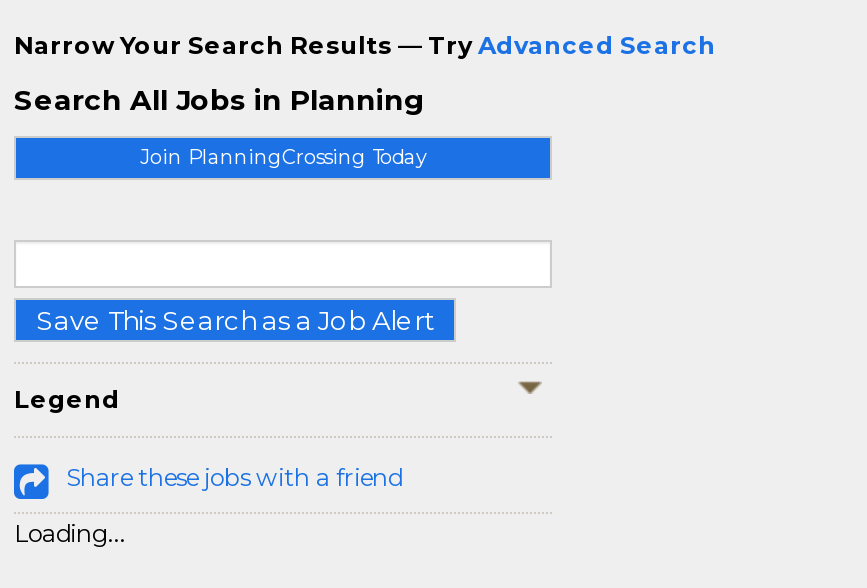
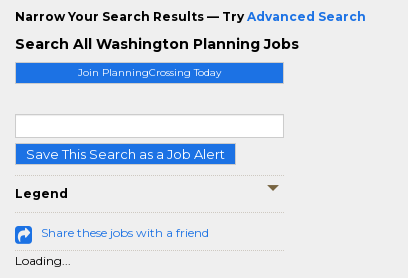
[14,82,424,118] Search All Jobs in Planning -> [15,35,299,53] Search All Washington Planning Jobs

